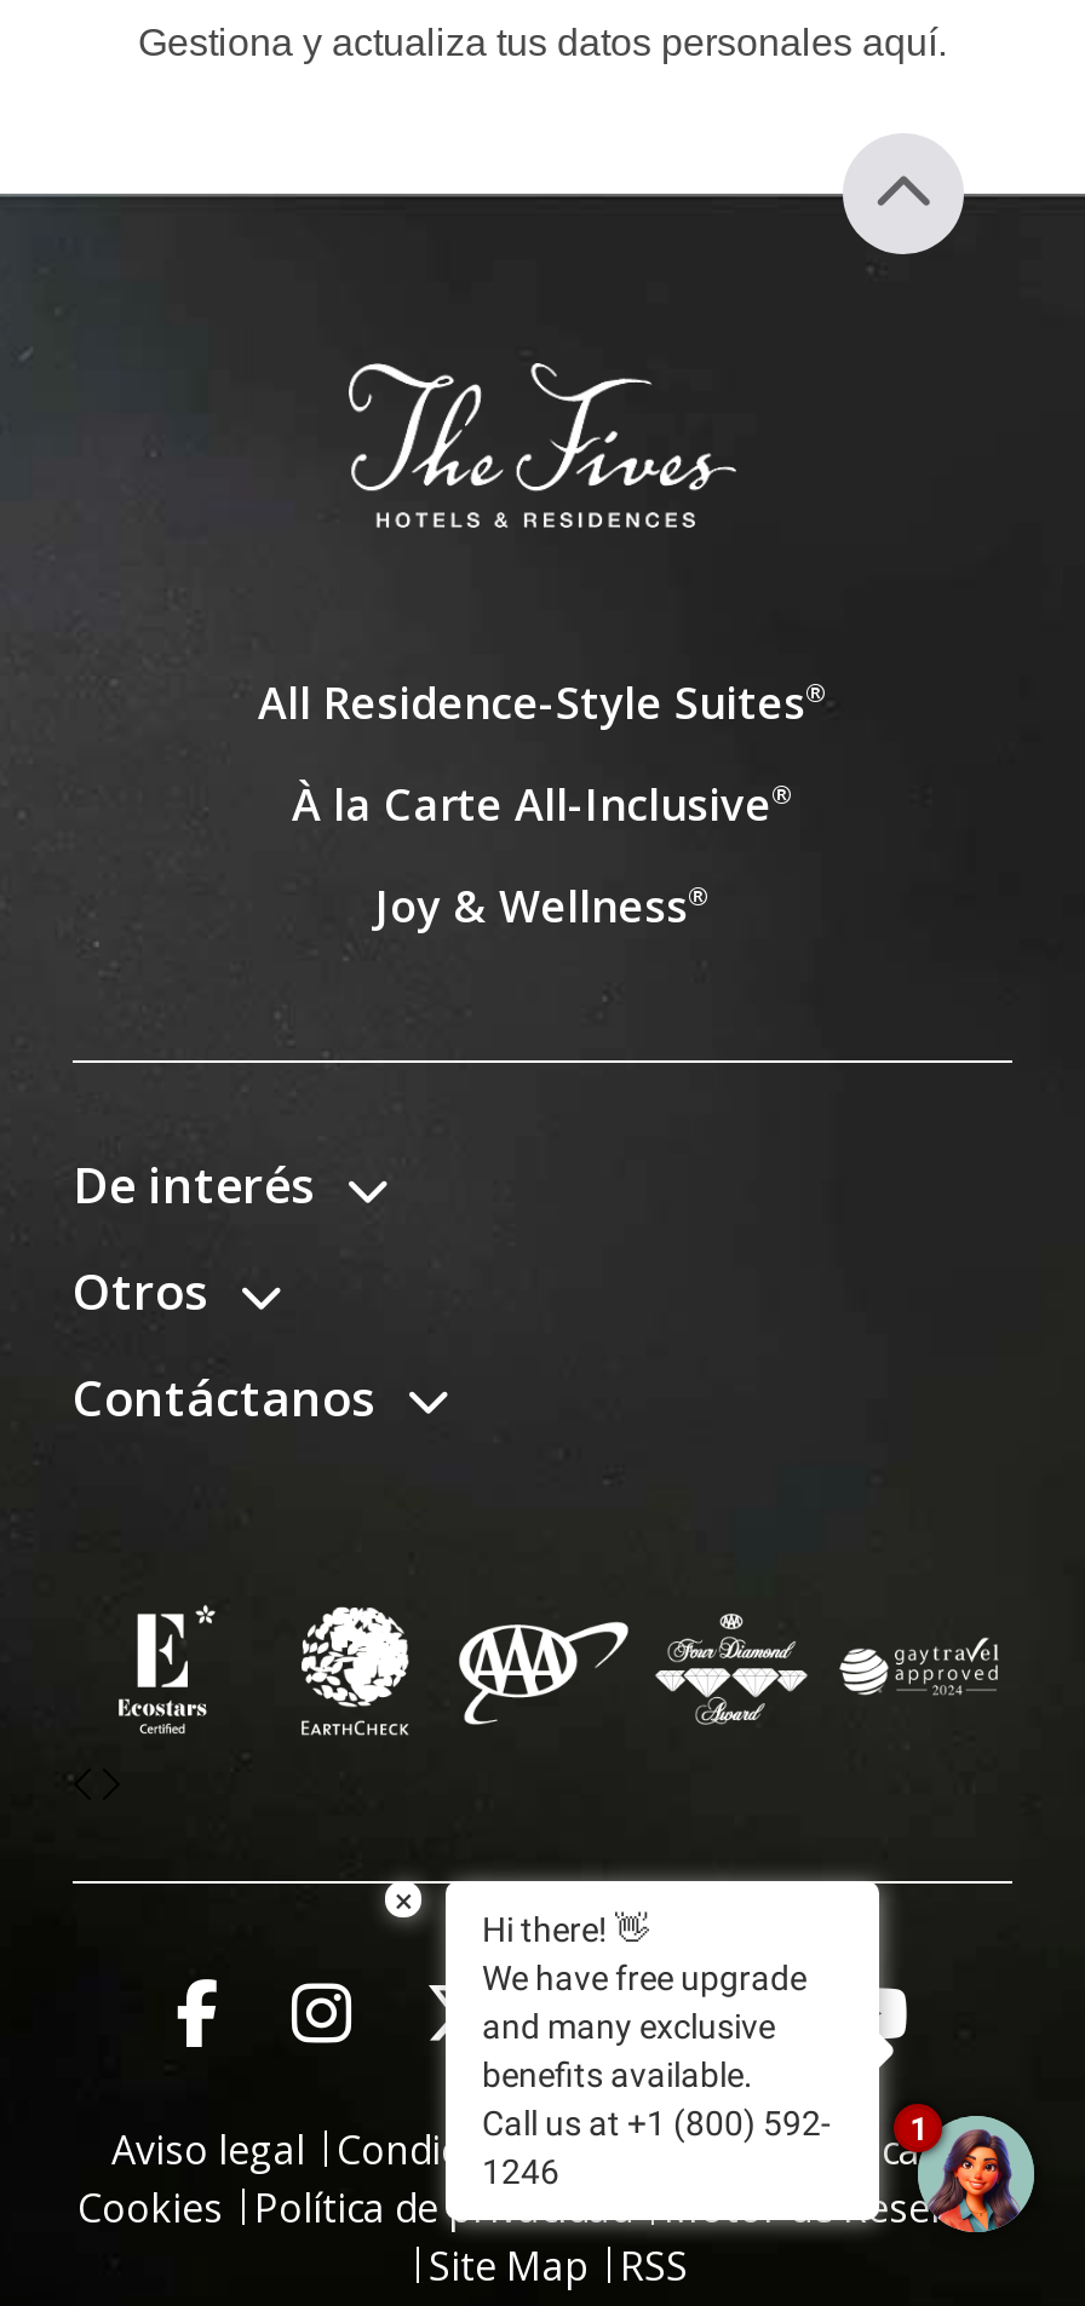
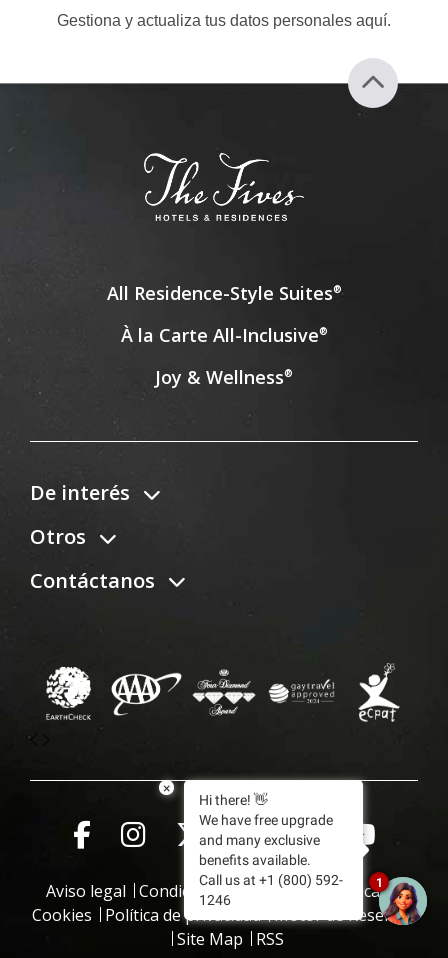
[111,1605,220,1733] [image] -> [45,666,92,720] [image]
[271,1605,438,1736] [image] -> [111,667,182,719] [image]
[651,1612,809,1726] [image] -> [268,670,335,715] [image]
[838,1600,1000,1738] [image] -> [347,663,412,723] [image]
[458,1615,630,1726] [image] -> [190,669,259,716] [image]

